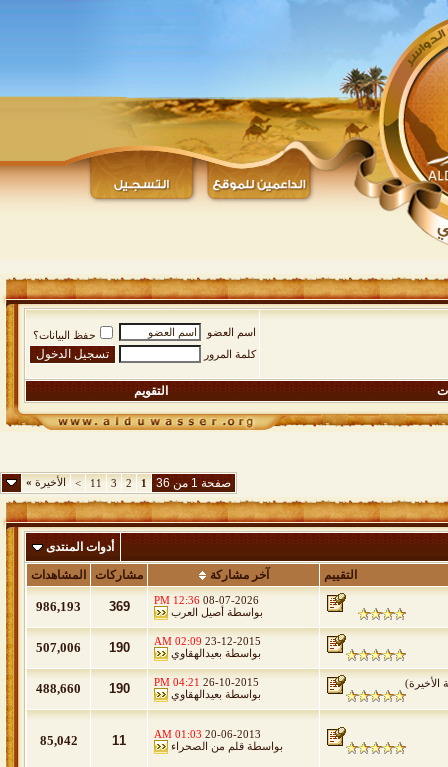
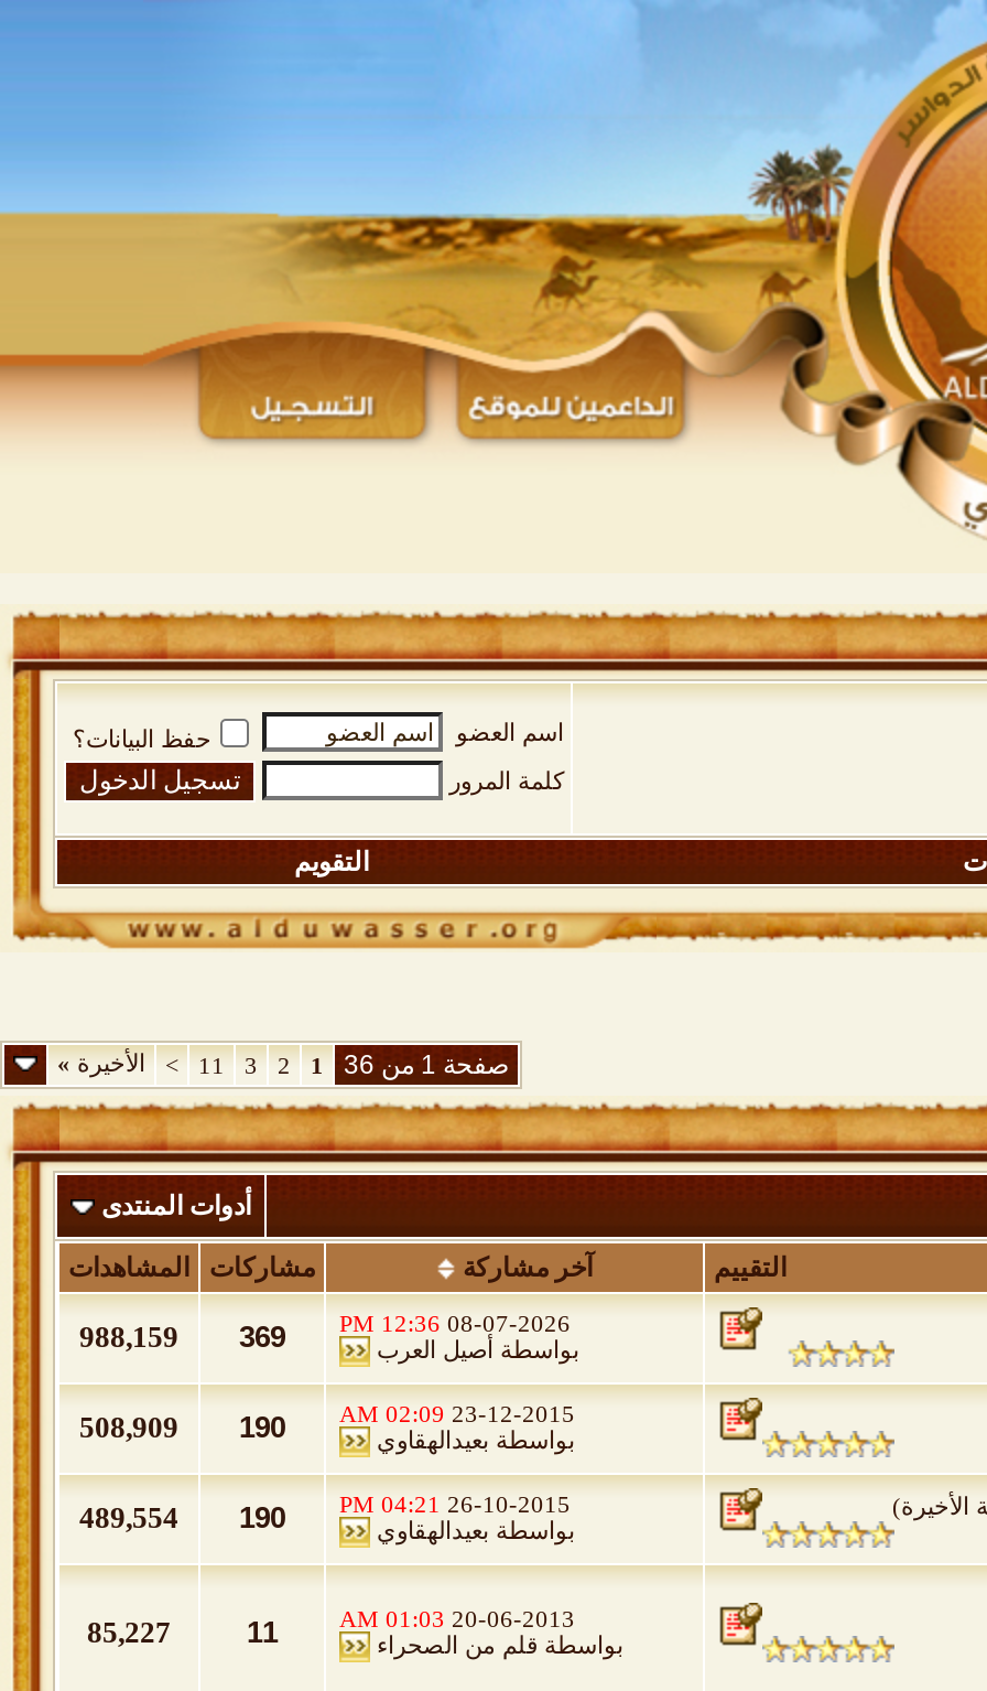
[36,599,129,614] 986,193 369 -> [79,1321,285,1354] 988,159 369
[36,640,129,655] 507,006 190 -> [79,1411,285,1444] 508,909 190
[36,681,129,696] 488,660 190 -> [79,1501,285,1534] 489,554 190
[39,733,77,748] 85,042 -> [87,1616,171,1649] 85,227

